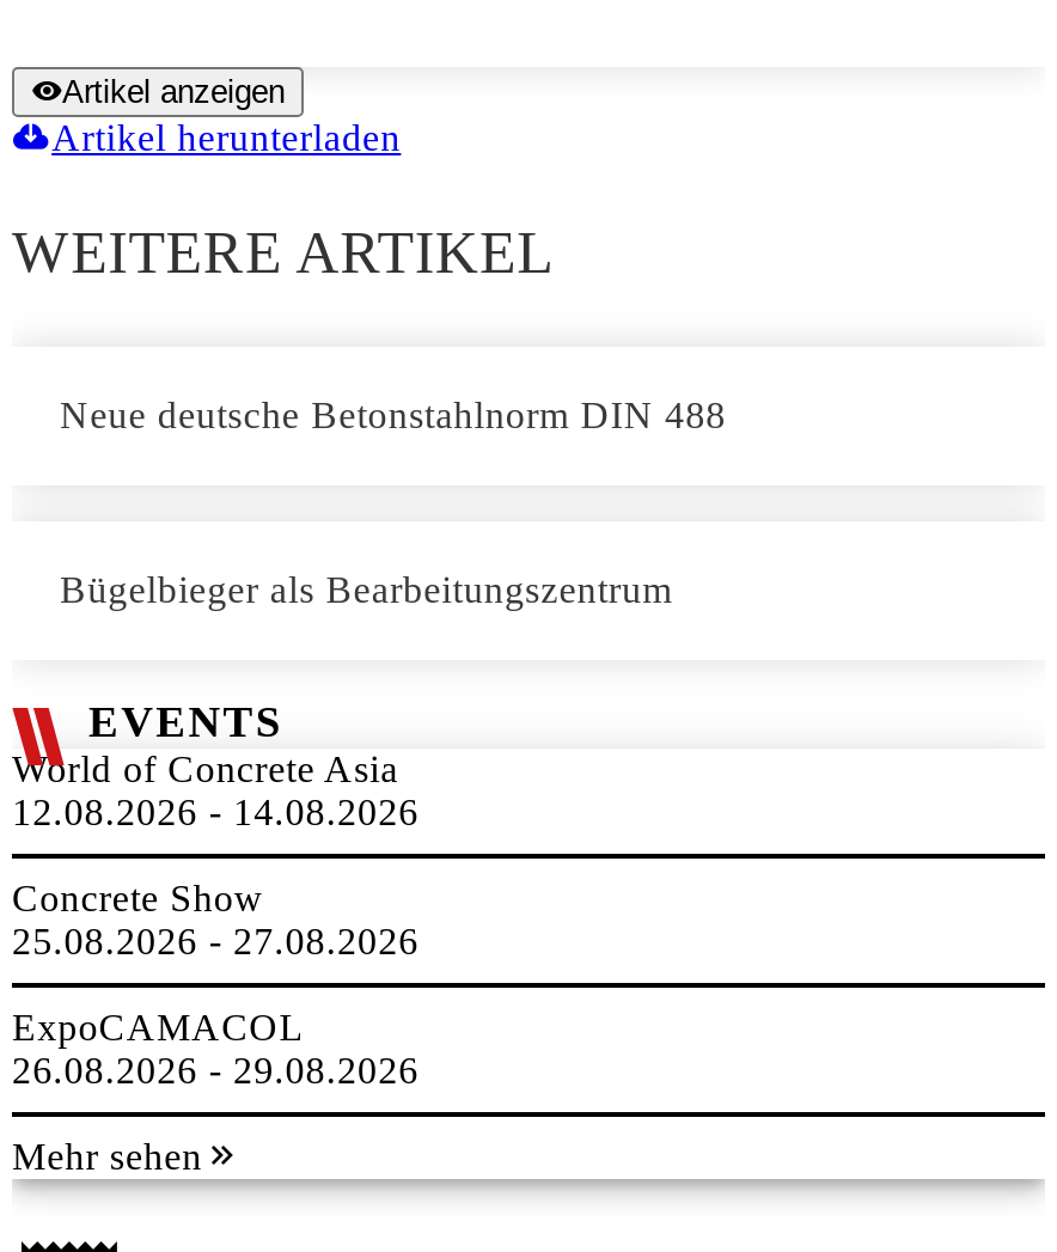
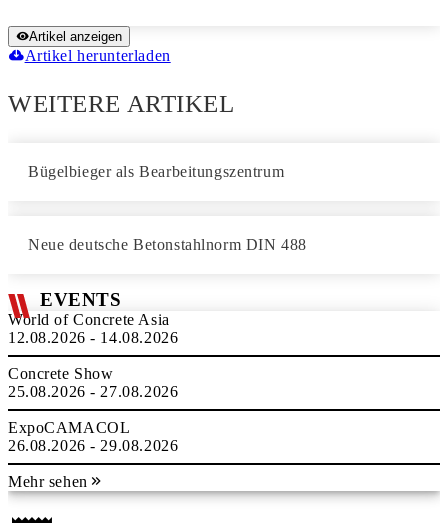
moved [60,395,727,435] -> [28,236,307,253]: Neue deutsche Betonstahlnorm DIN 488
moved [60,569,672,610] -> [28,163,284,180]: Bügelbieger als Bearbeitungszentrum

